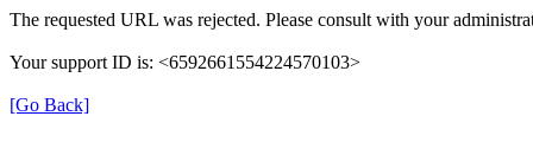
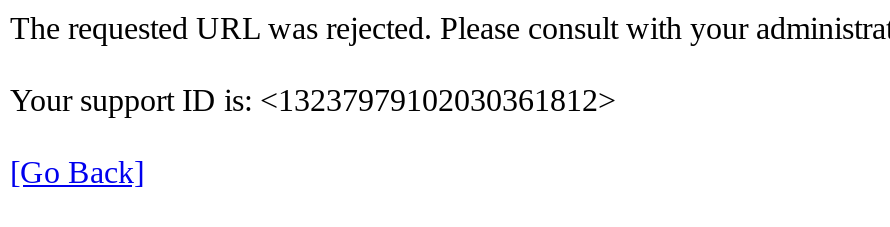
[10,52,360,72] Your support ID is: <6592661554224570103> -> [10,83,616,117] Your support ID is: <13237979102030361812>

